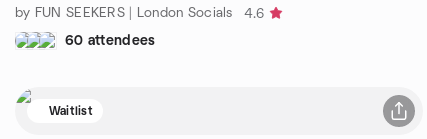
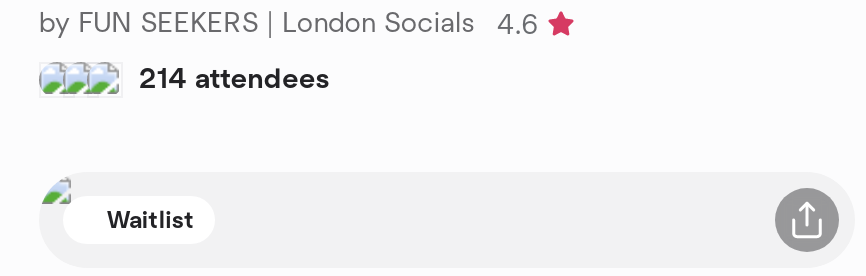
[65,33,155,47] 60 attendees -> [139,65,330,93] 214 attendees

